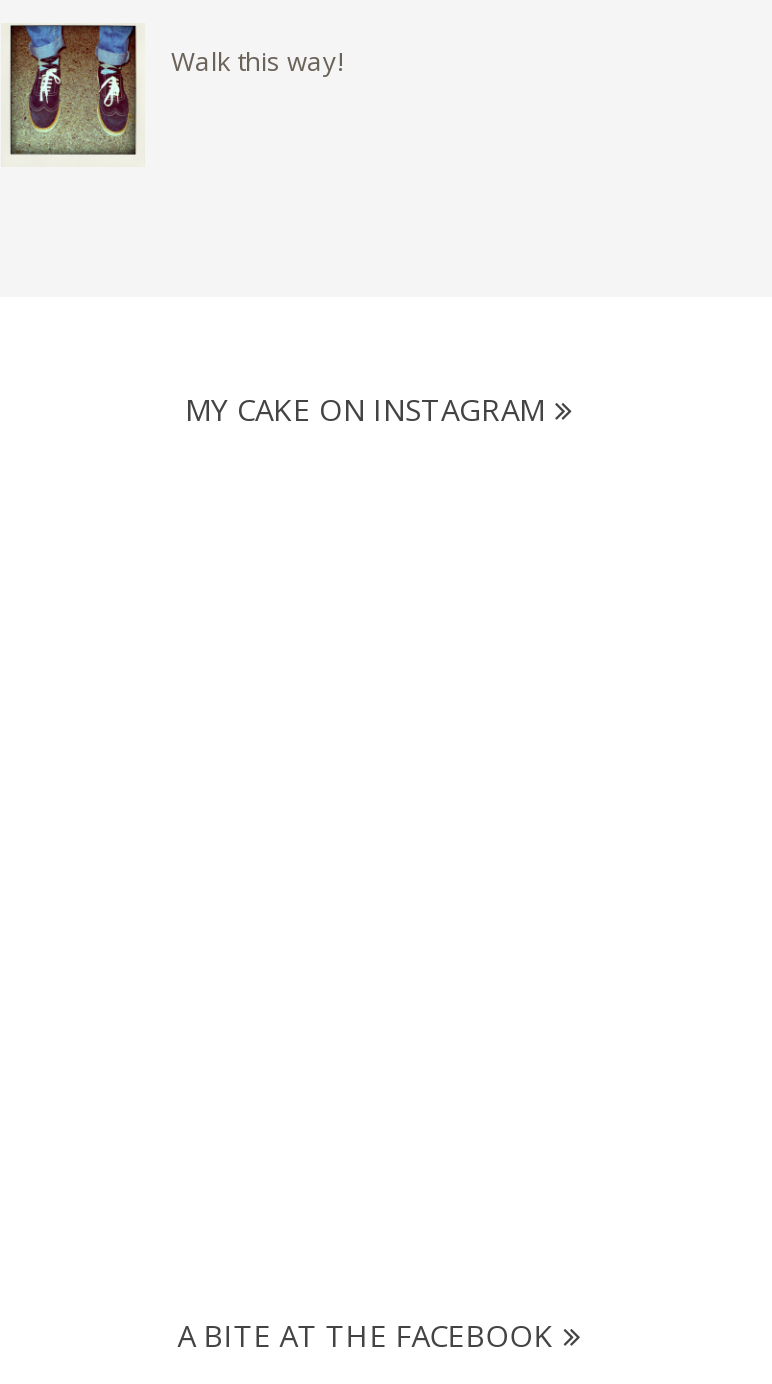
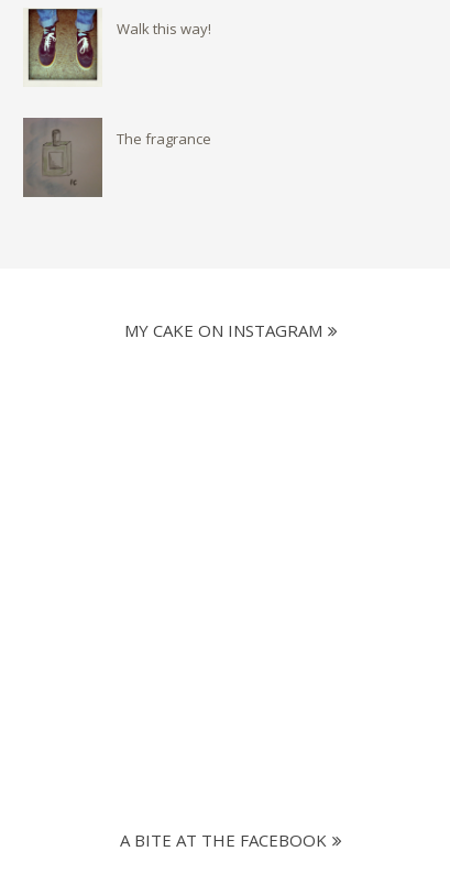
none -> [22,117,211,198] [image] | The fragrance

